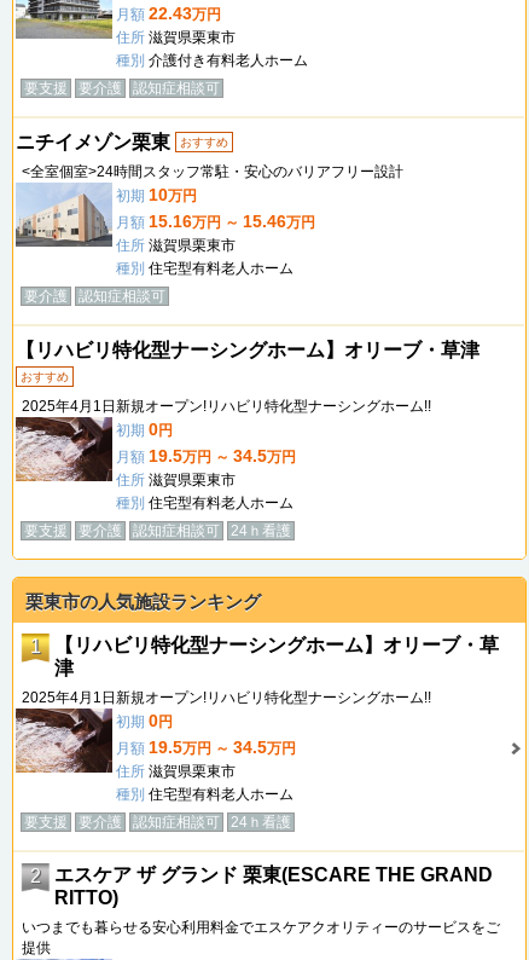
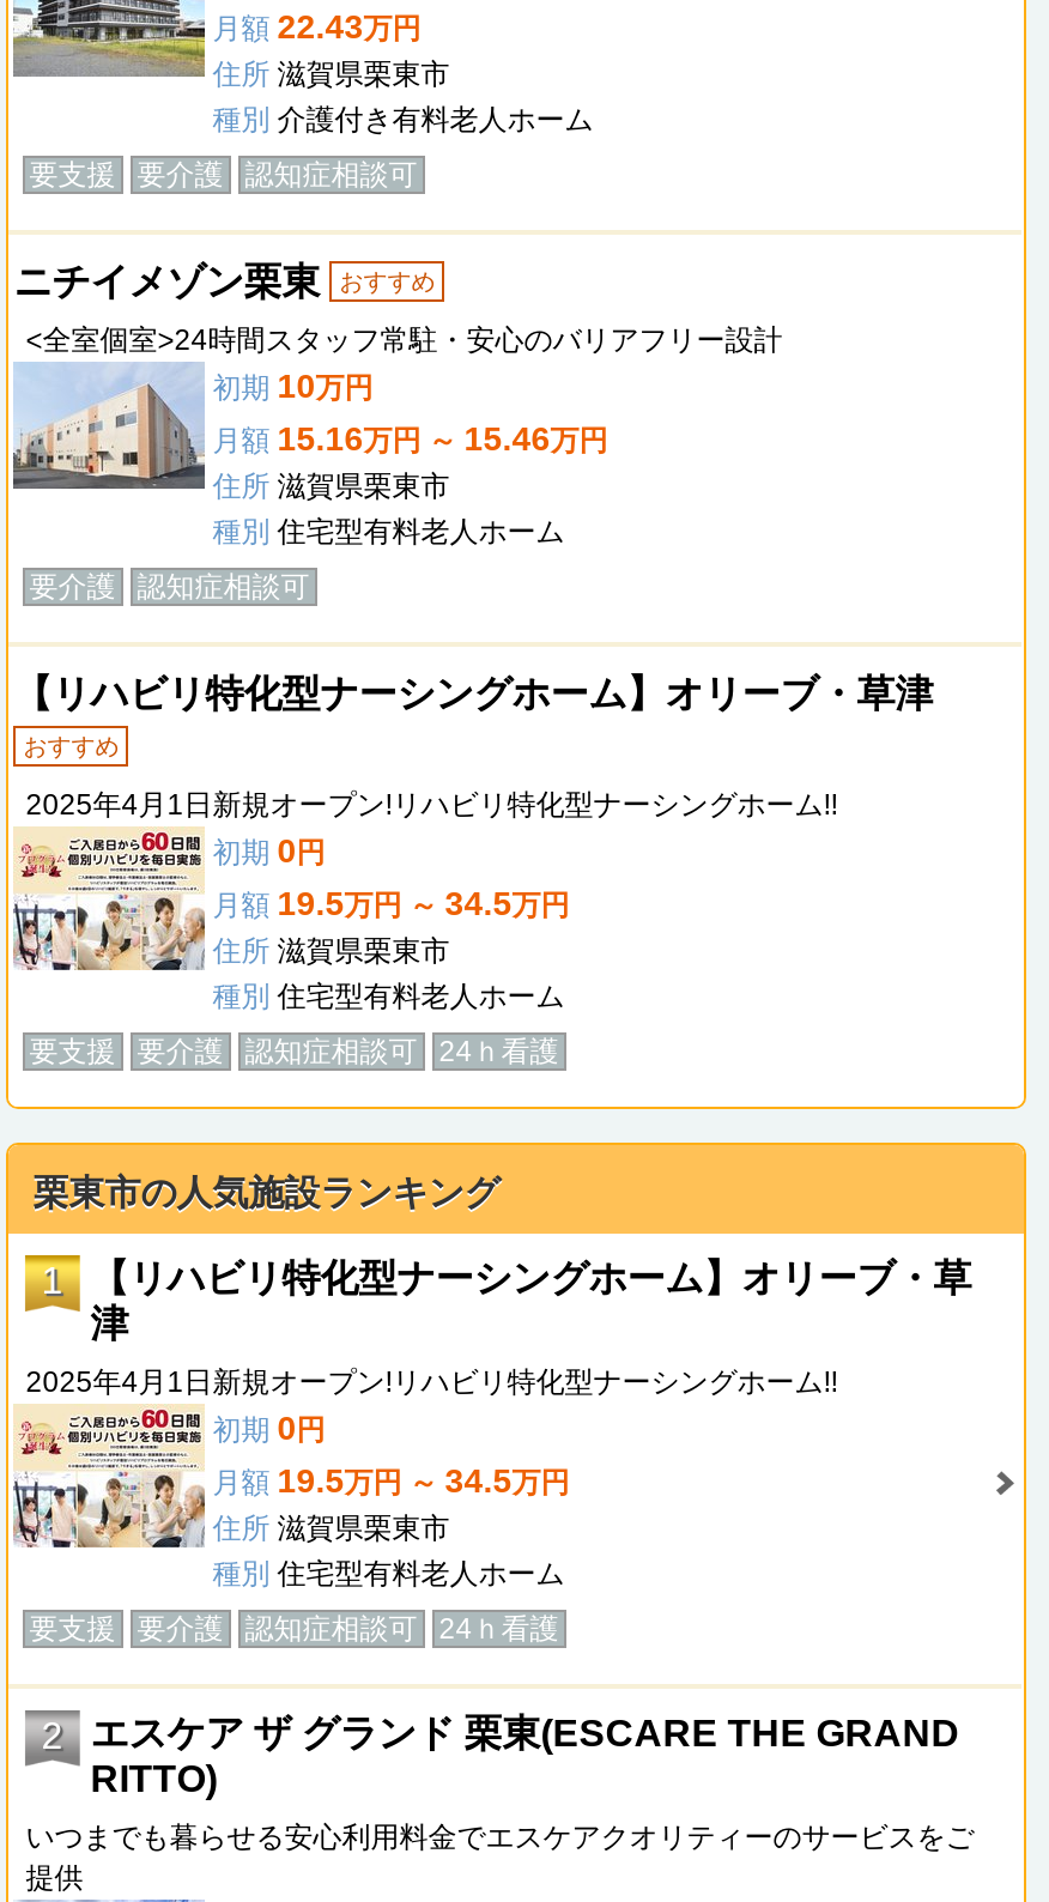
[14,416,114,490] [image] -> [11,826,205,973] [image]
[14,707,114,781] [image] -> [11,1404,205,1550] [image]

